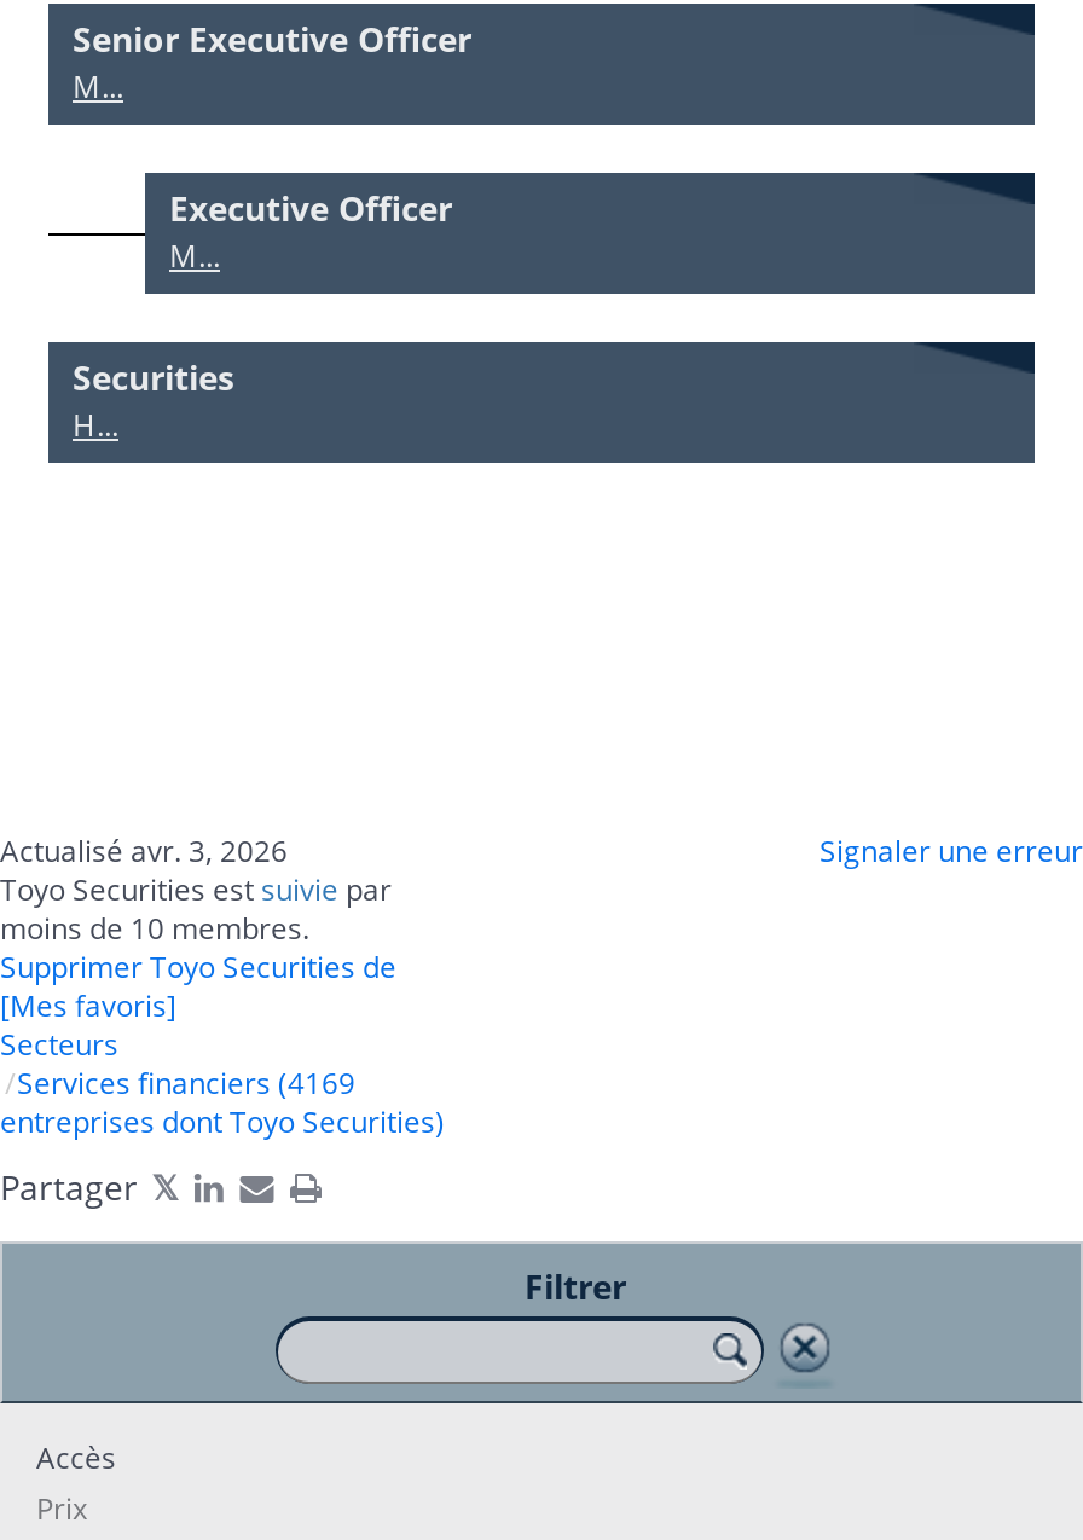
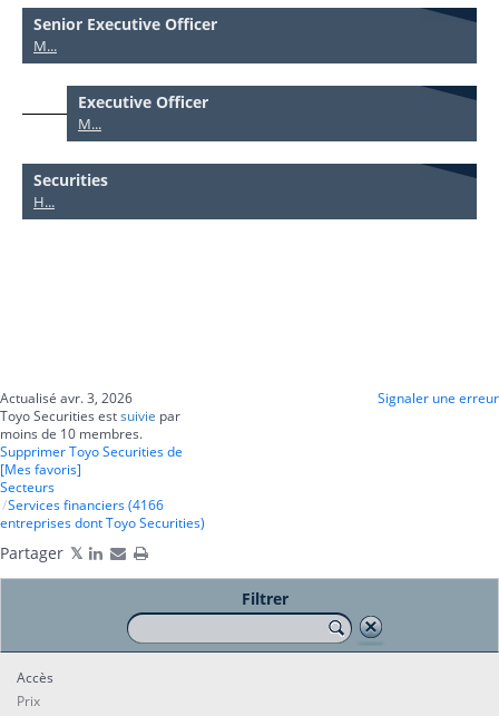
[17,1062,355,1101] Services financiers (4169 -> [8,495,164,513] Services financiers (4166

